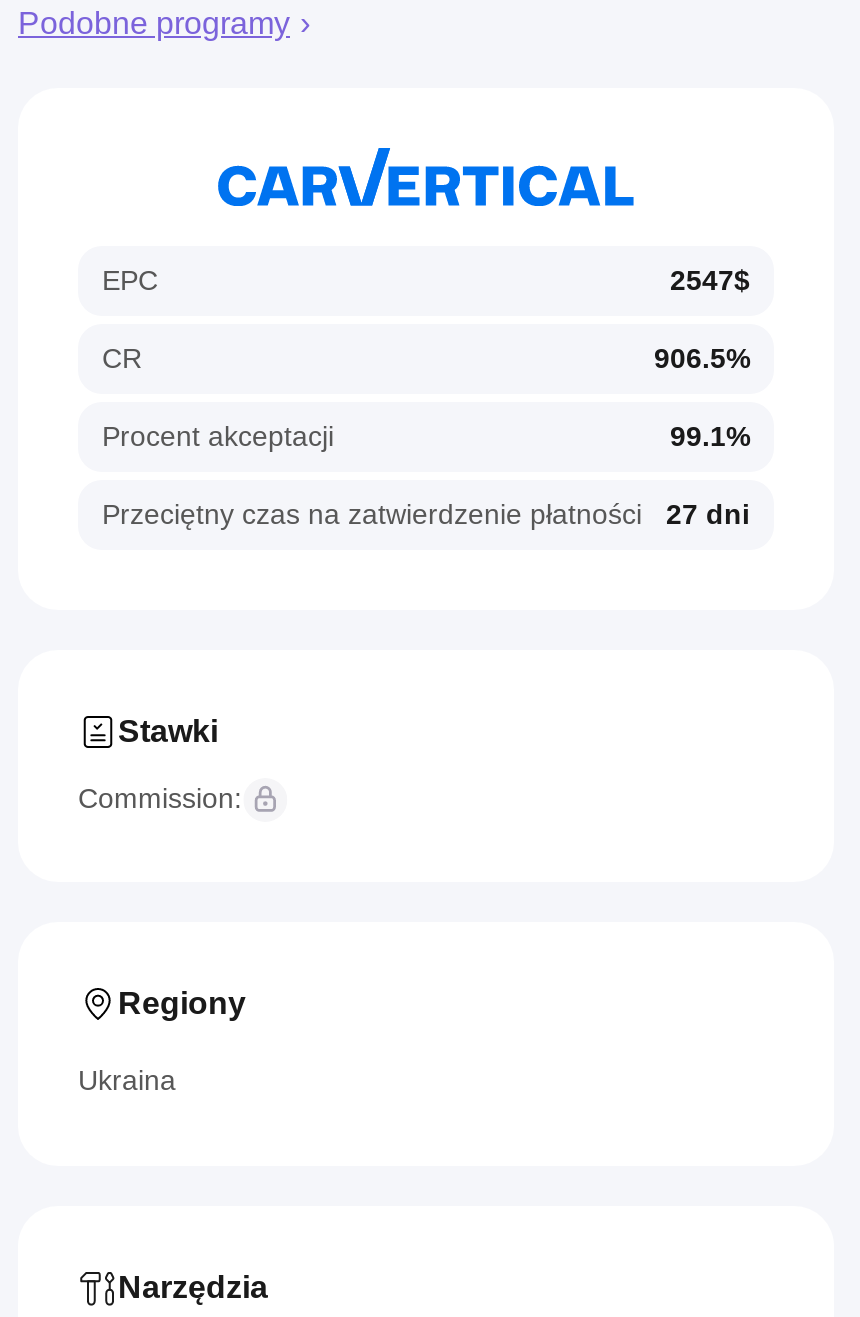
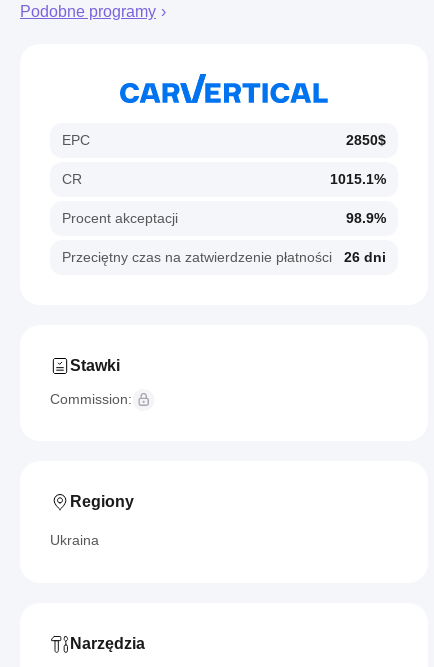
[670,264,750,296] 2547$ -> [346,132,386,148] 2850$
[654,342,750,374] 906.5% -> [330,171,386,187] 1015.1%
[670,420,750,452] 99.1% -> [346,210,386,226] 98.9%
[102,498,750,530] Przeciętny czas na zatwierdzenie płatności 27 dni -> [62,249,386,265] Przeciętny czas na zatwierdzenie płatności 26 dni

